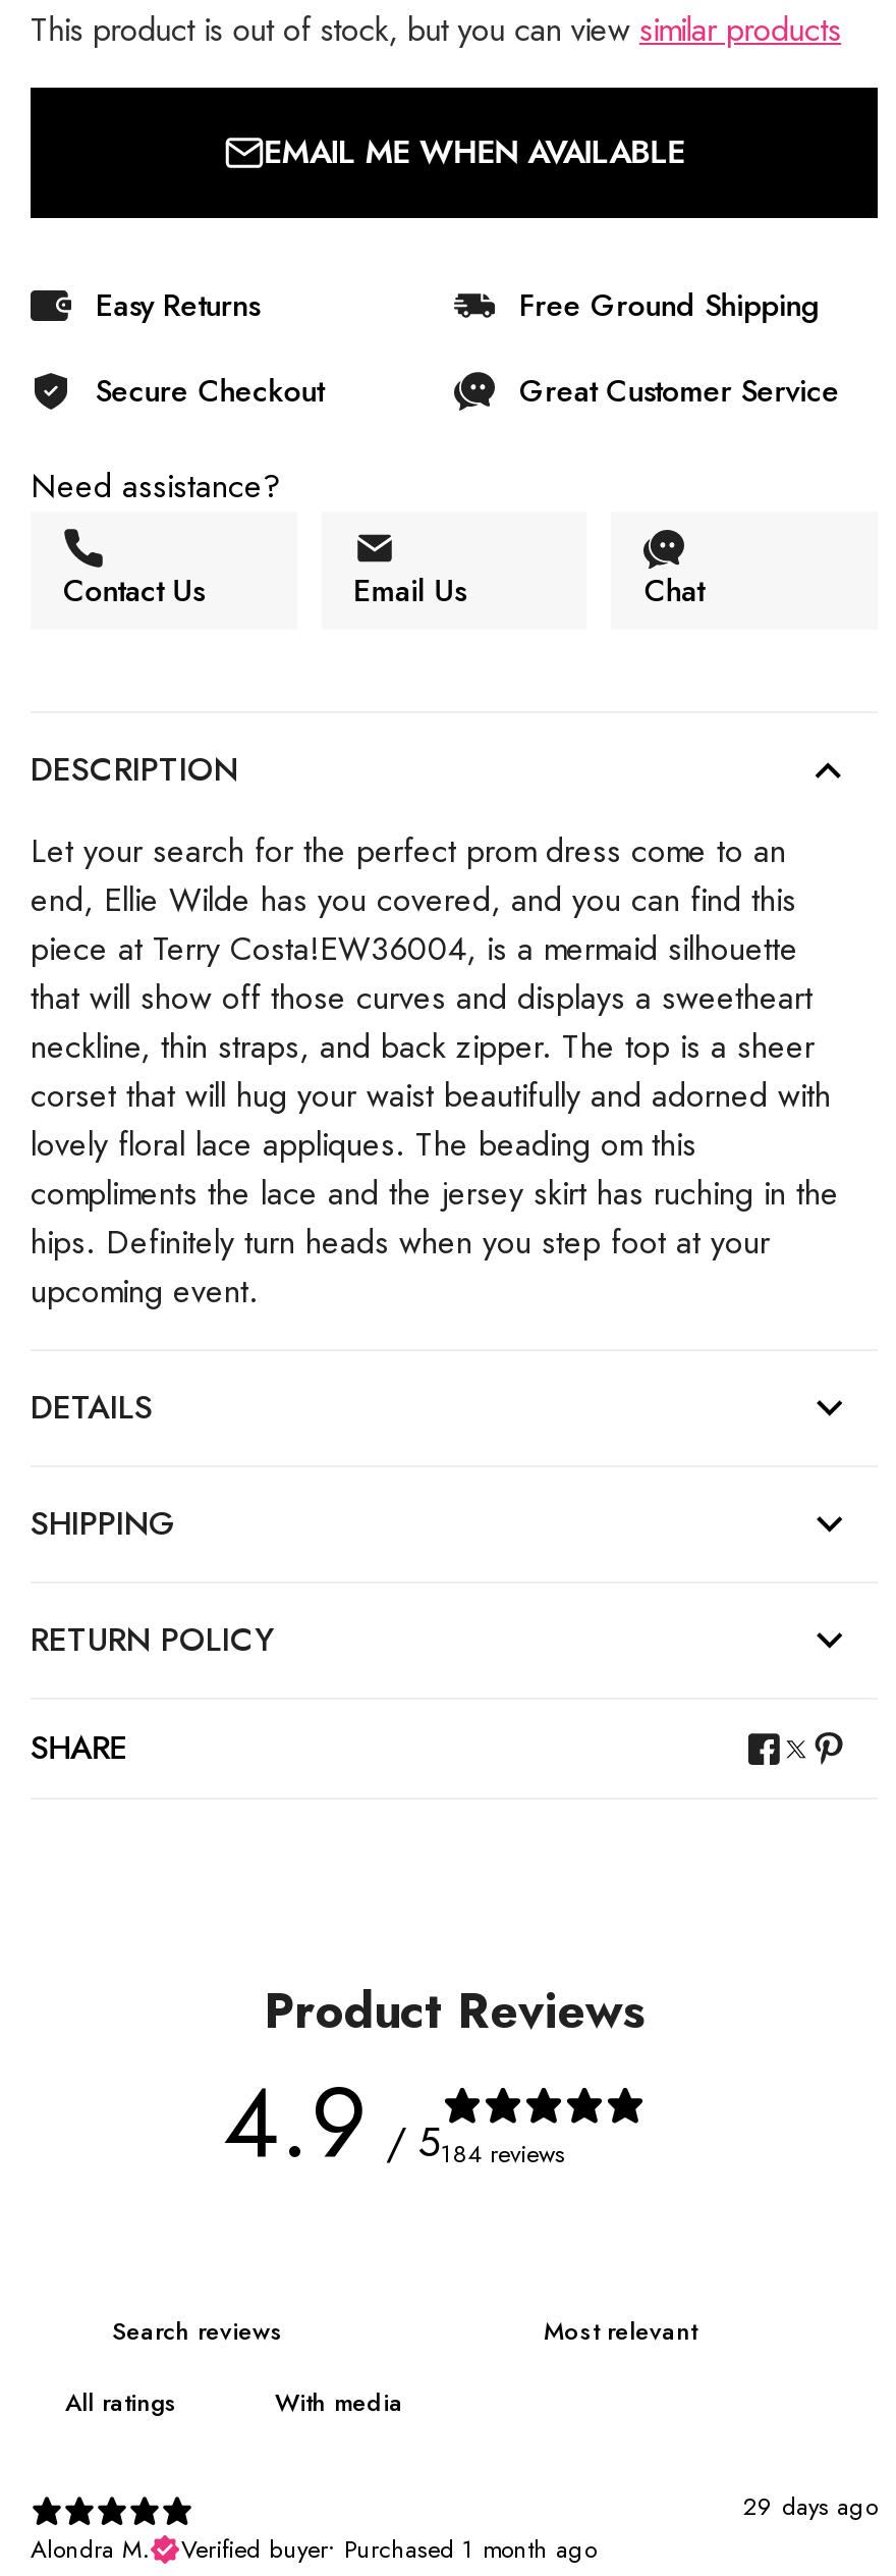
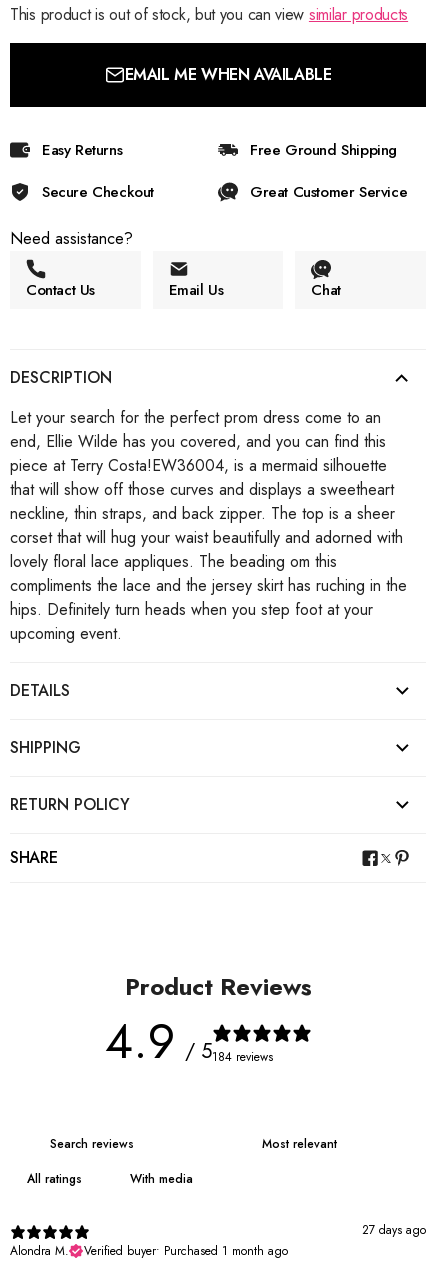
[743,2489,878,2526] 29 days ago -> [362,1221,426,1239] 27 days ago

